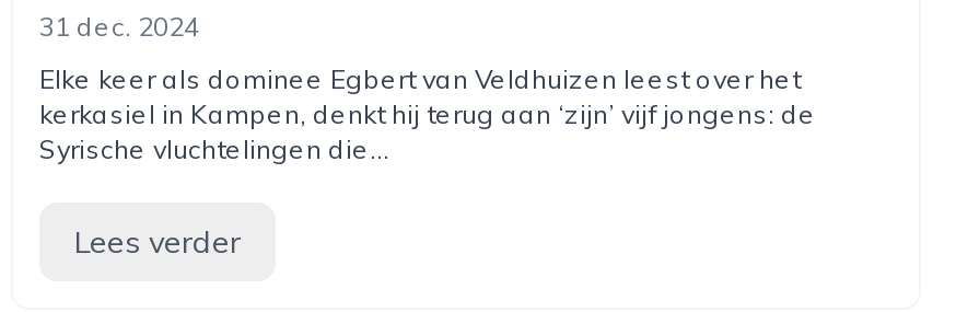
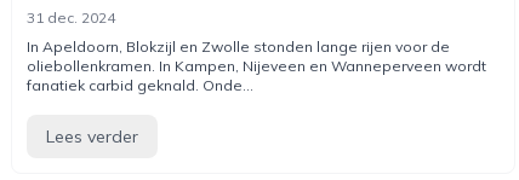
[39,62,816,165] Elke keer als dominee Egbert van Veldhuizen leest over het | kerkasiel in Kampen, denkt hij terug aan ‘zijn’ vijf jongens: de | Syrische vluchtelingen die... -> [27,37,486,94] In Apeldoorn, Blokzijl en Zwolle stonden lange rijen voor de | oliebollenkramen. In Kampen, Nijeveen en Wanneperveen wordt | fanatiek carbid geknald. Onde...

